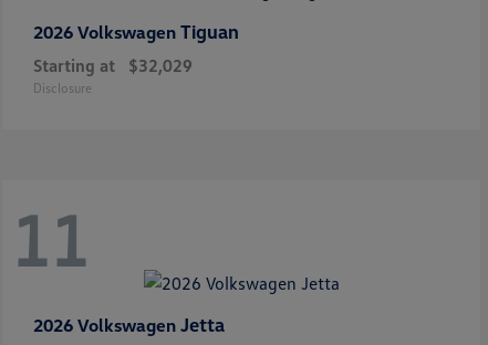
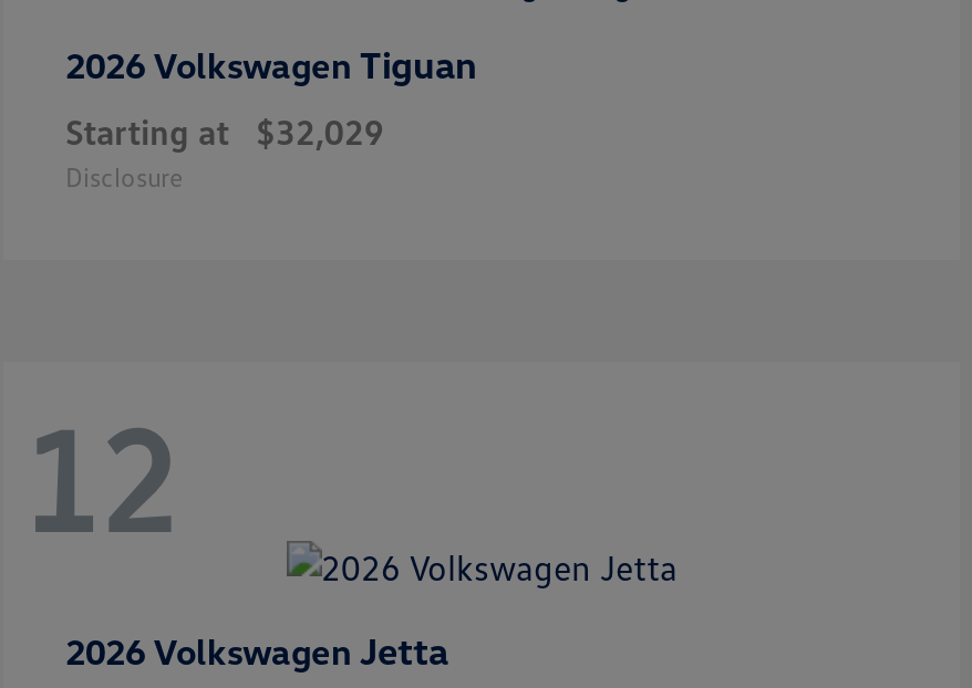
[11,195,89,282] 11 -> [21,391,176,563] 12

